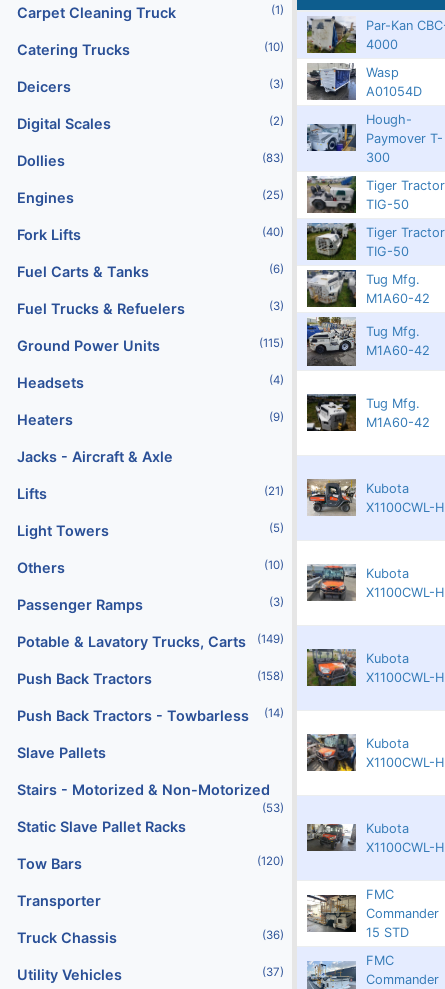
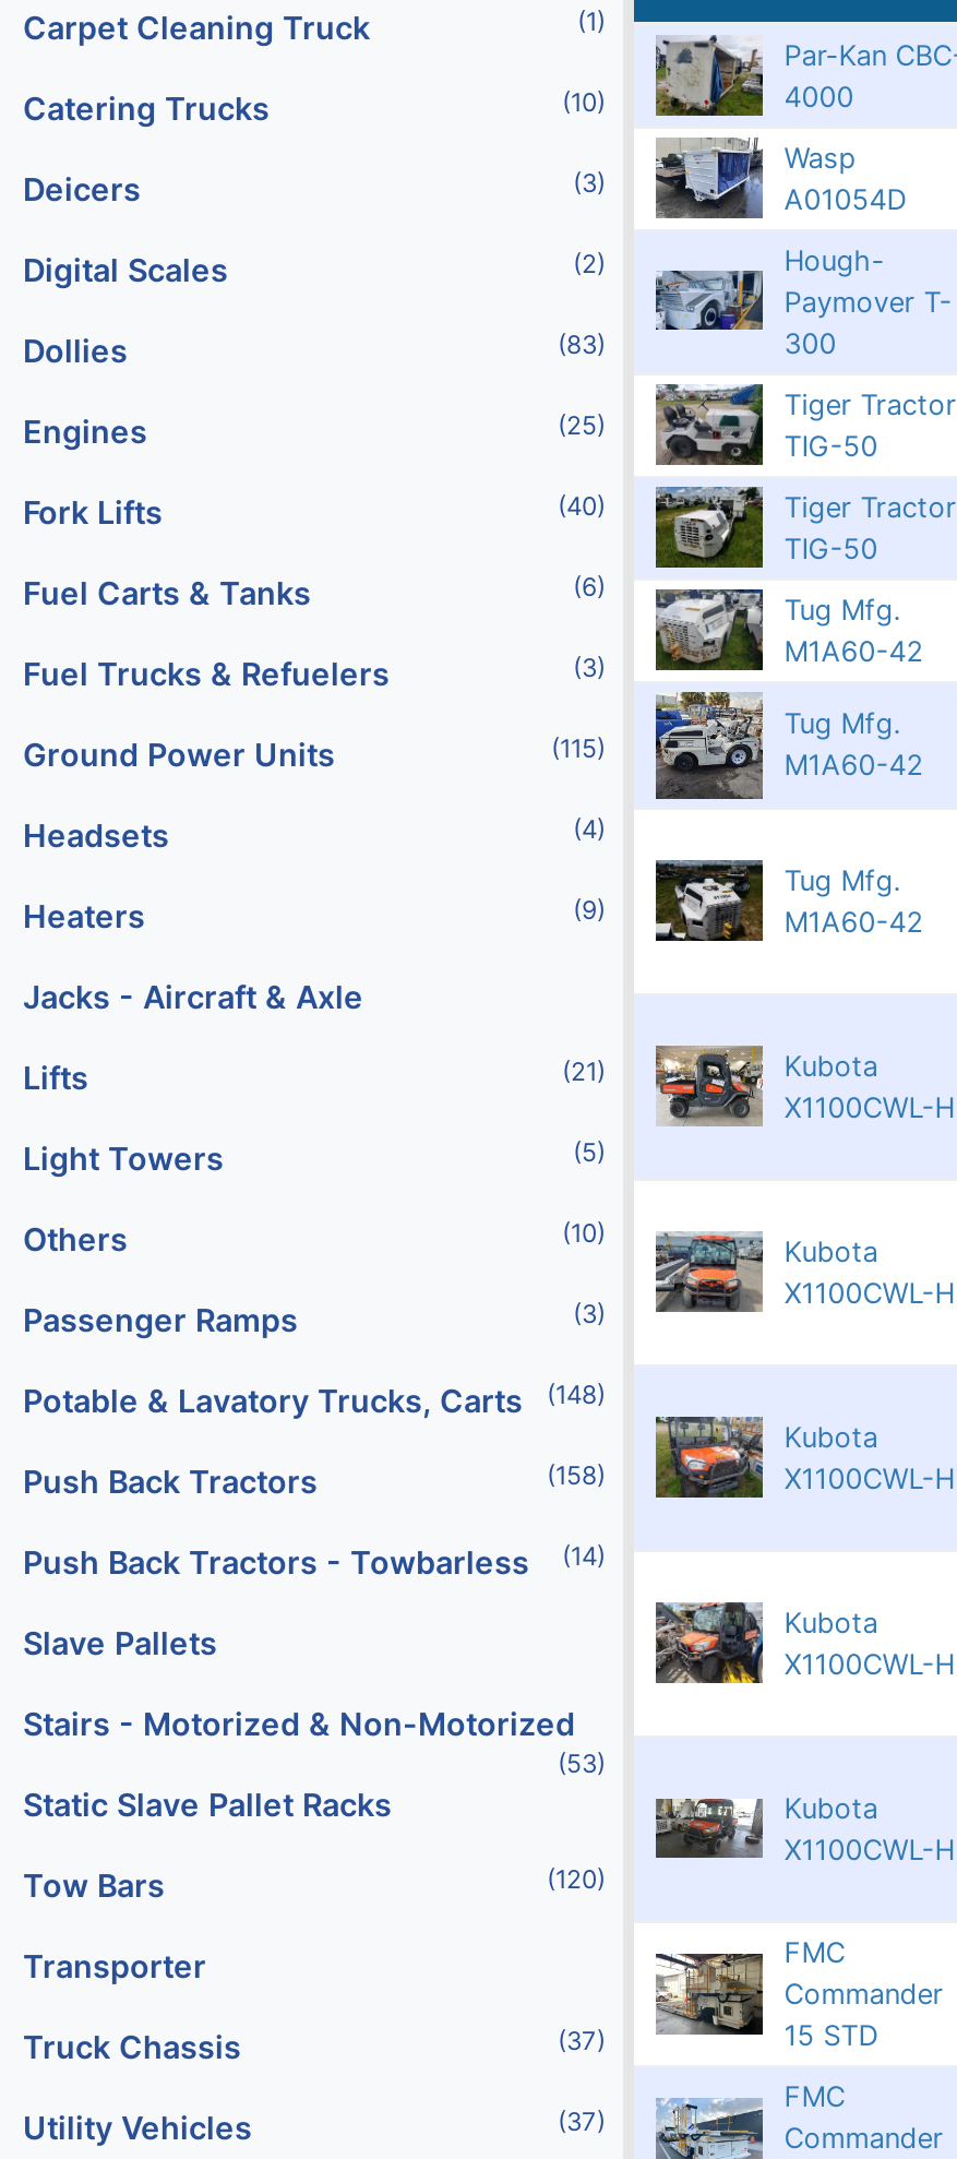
[17,632,284,650] Potable & Lavatory Trucks, Carts (149) -> [23,1380,606,1420] Potable & Lavatory Trucks, Carts (148)
[262,928,284,942] (36) -> [558,2026,606,2057] (37)

